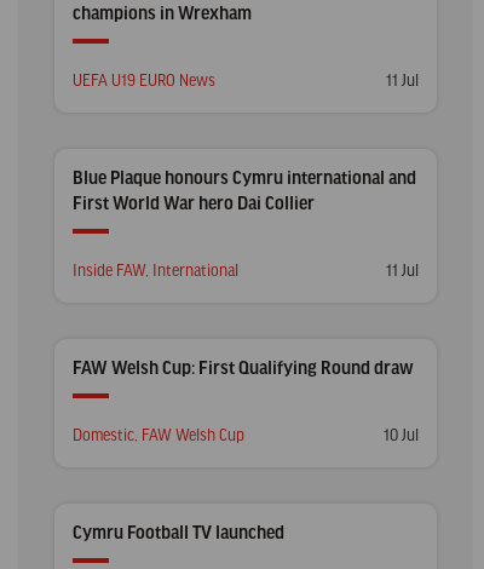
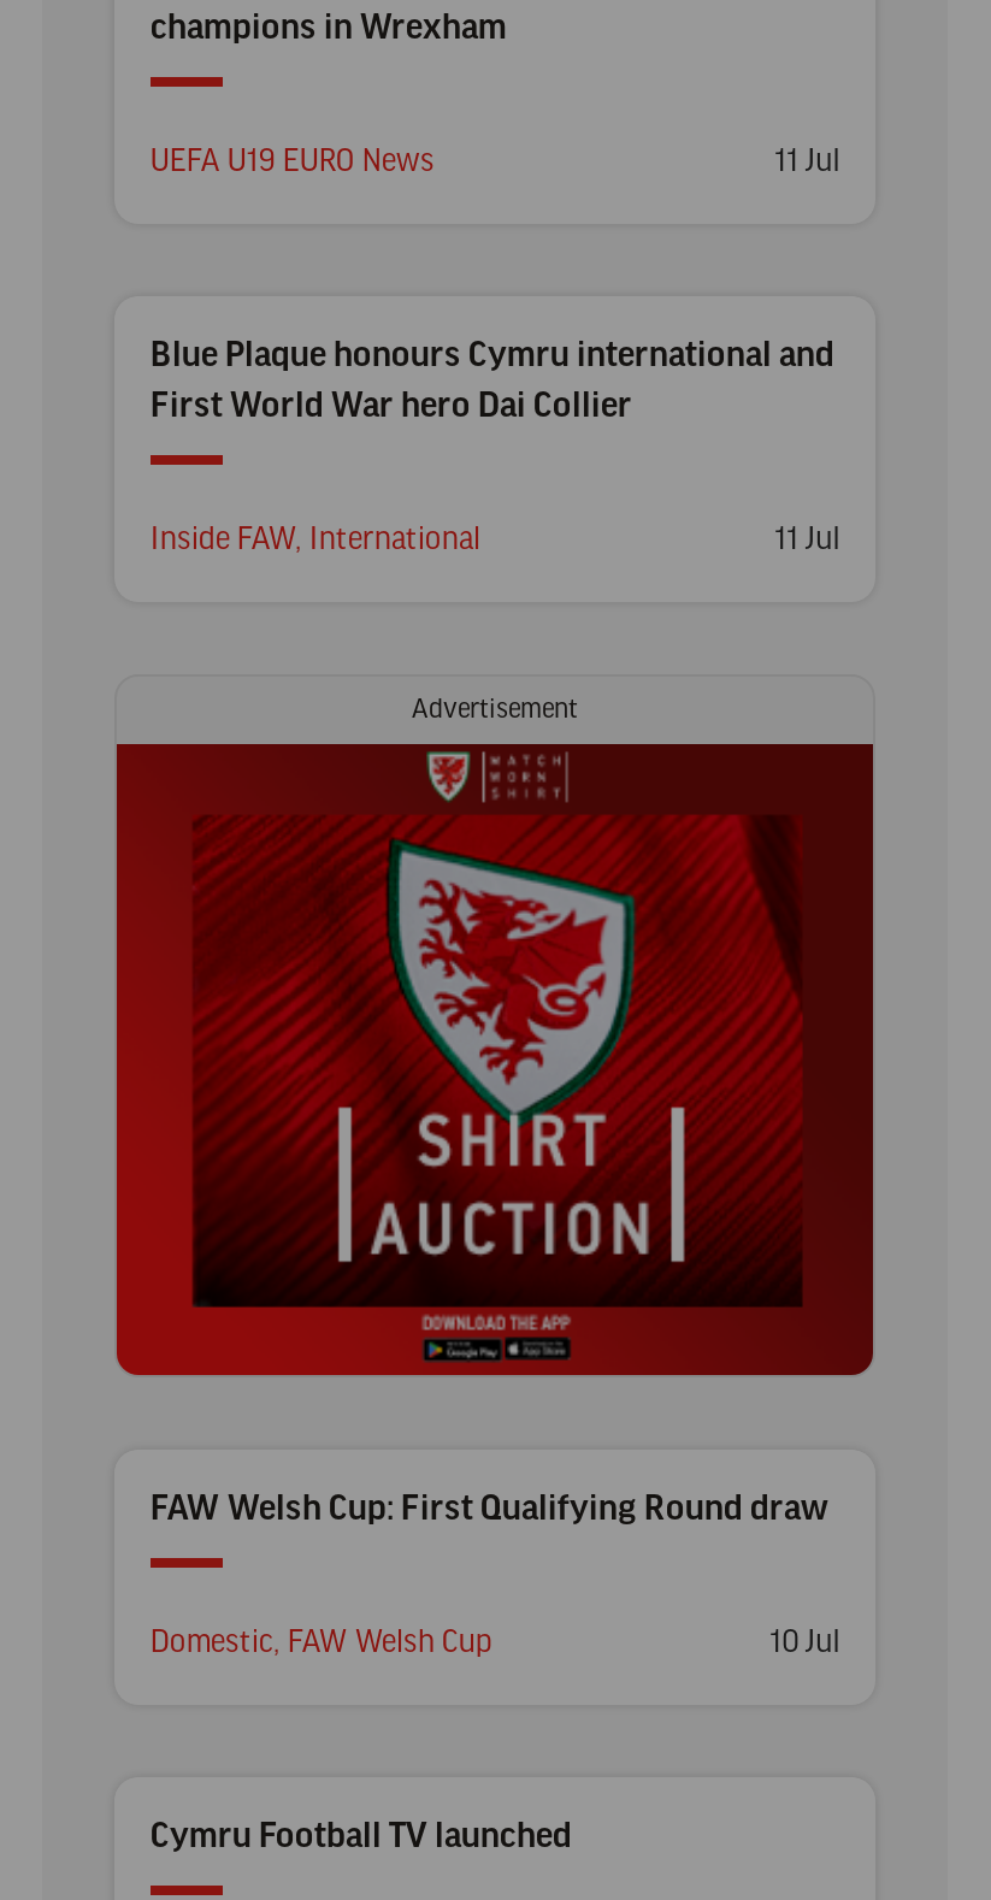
none -> [114,742,875,1377] [image]
none -> [412,695,578,724] Advertisement

